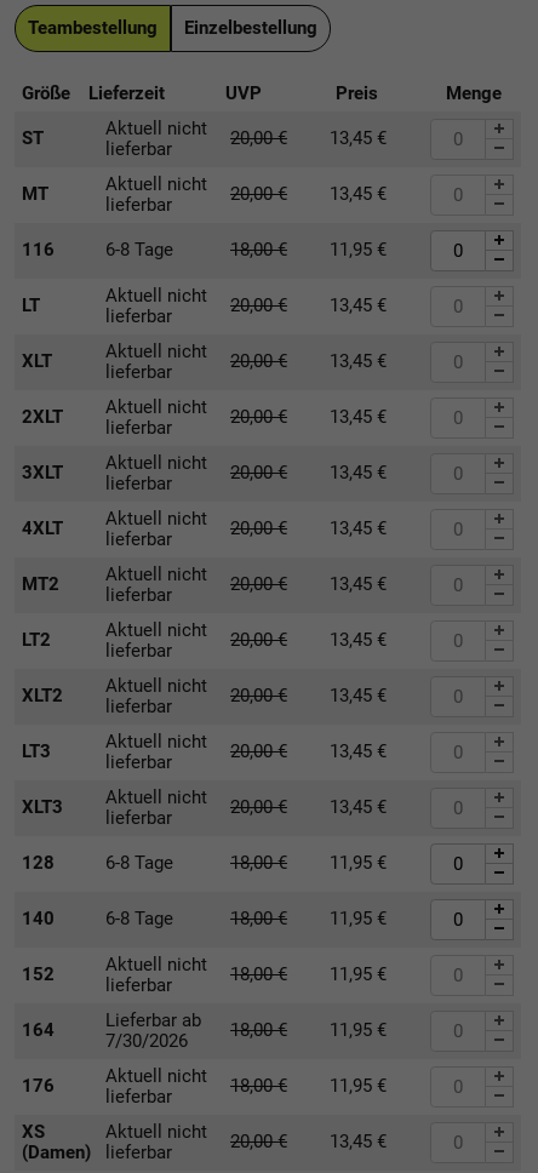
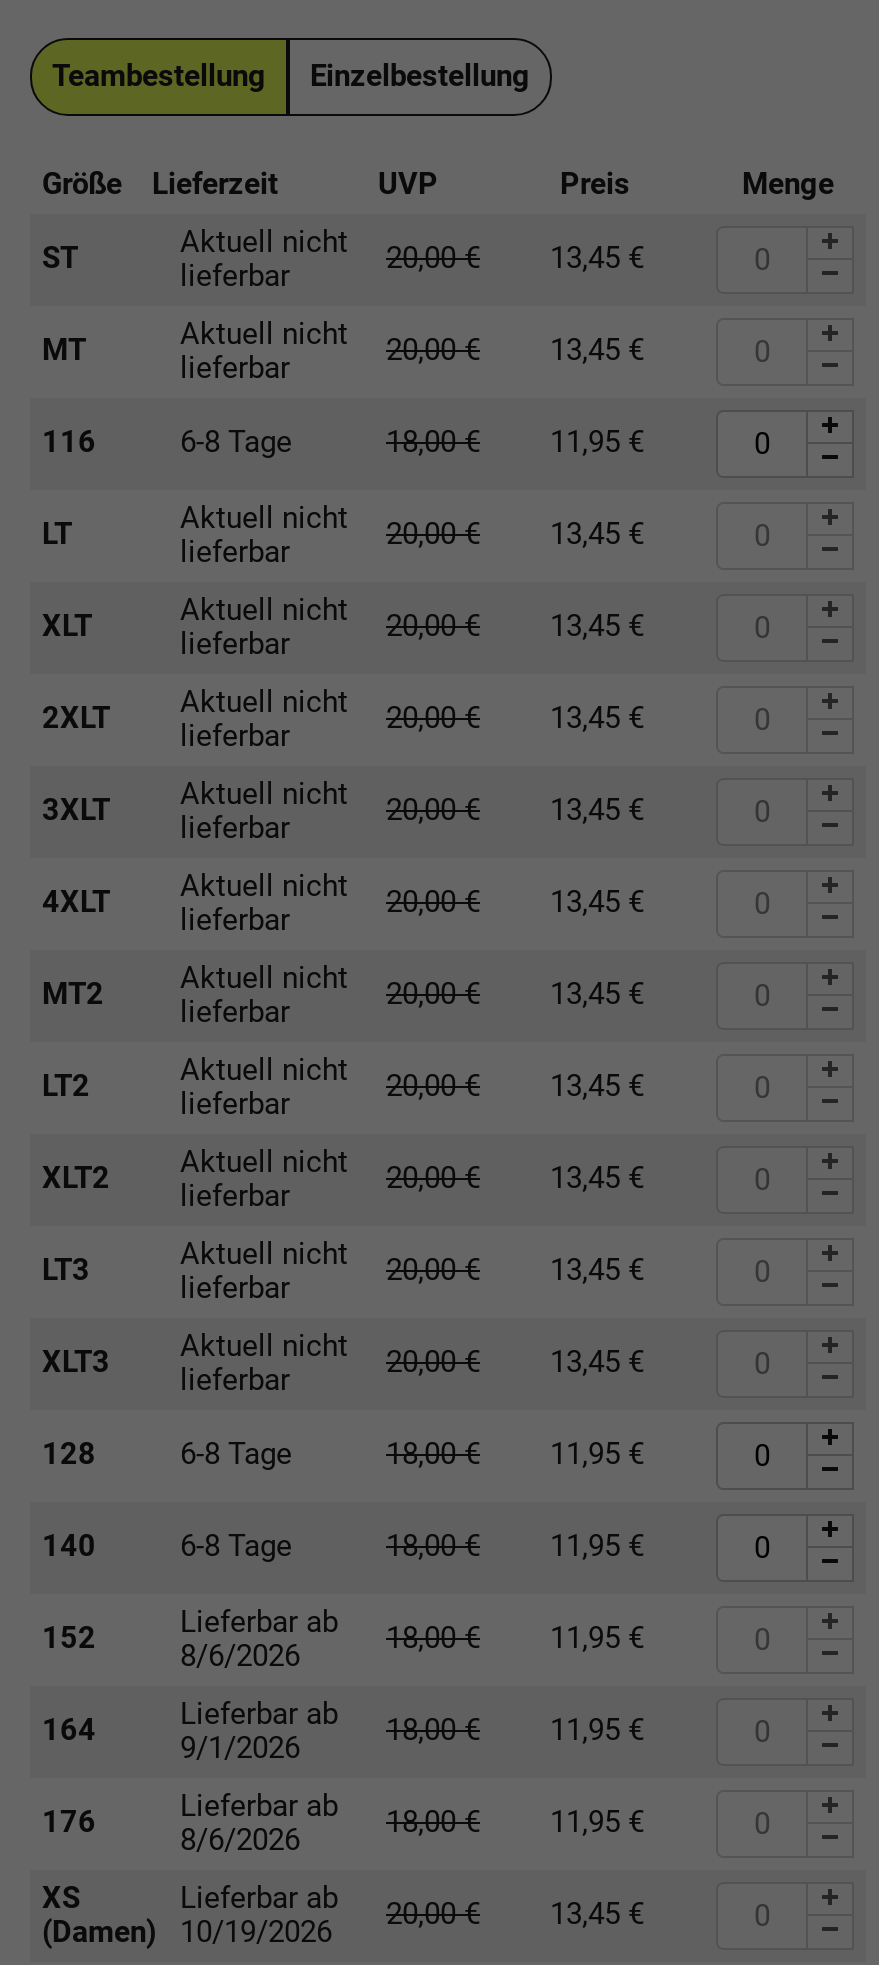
[105,953,207,995] Aktuell nicht | lieferbar -> [180,1603,338,1673] Lieferbar ab | 8/6/2026
[105,1029,188,1051] 7/30/2026 -> [180,1729,300,1765] 9/1/2026
[105,1065,207,1107] Aktuell nicht | lieferbar -> [180,1787,338,1857] Lieferbar ab | 8/6/2026
[105,1120,207,1163] Aktuell nicht | lieferbar -> [180,1879,338,1949] Lieferbar ab | 10/19/2026

